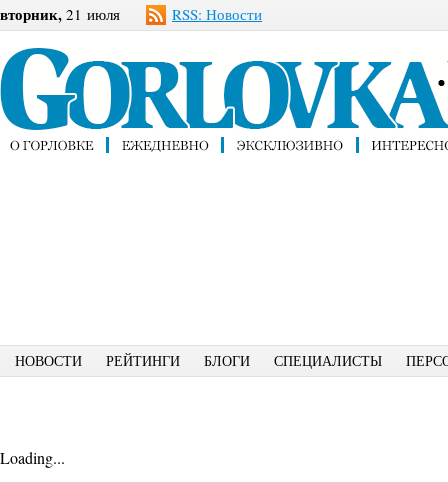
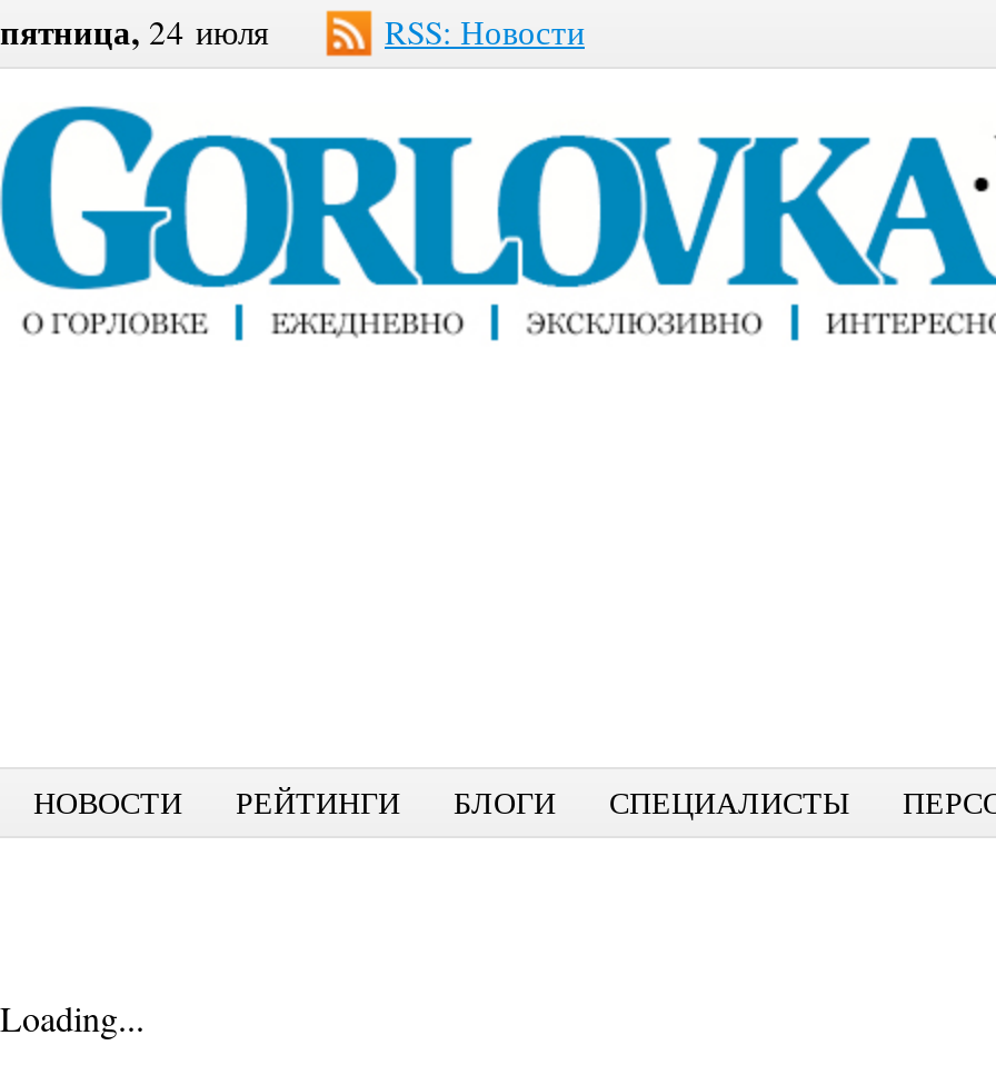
[0,3,120,25] вторник, 21 июля -> [0,7,269,56] пятница, 24 июля

